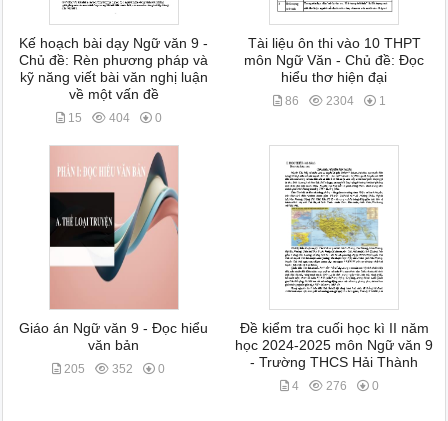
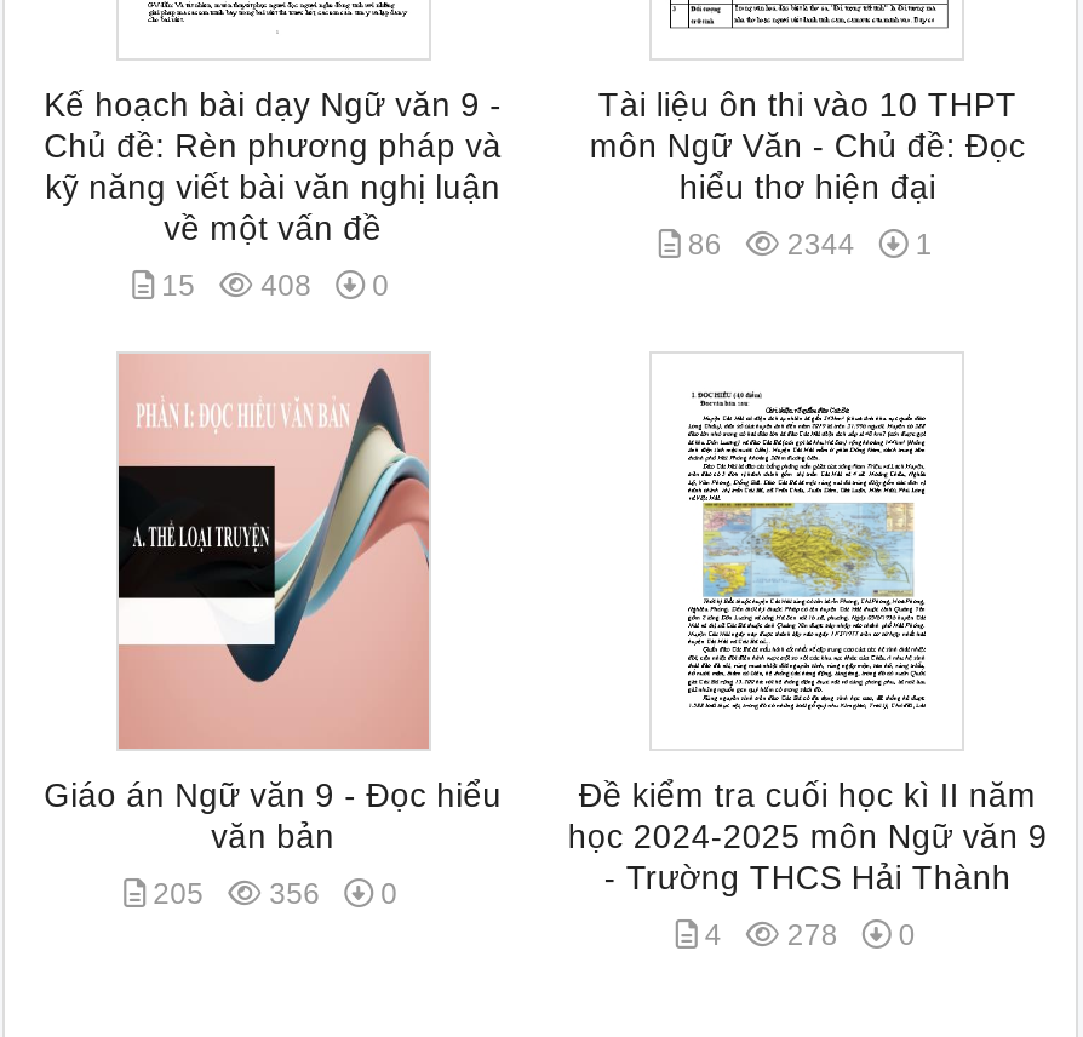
[285,94,386,108] 86 2304 1 -> [688,228,933,262] 86 2344 1
[68,111,162,125] 15 404 0 -> [161,269,389,303] 15 408 0
[64,362,165,376] 205 352 0 -> [153,877,398,911] 205 356 0
[292,379,379,393] 4 276 0 -> [705,918,916,952] 4 278 0

